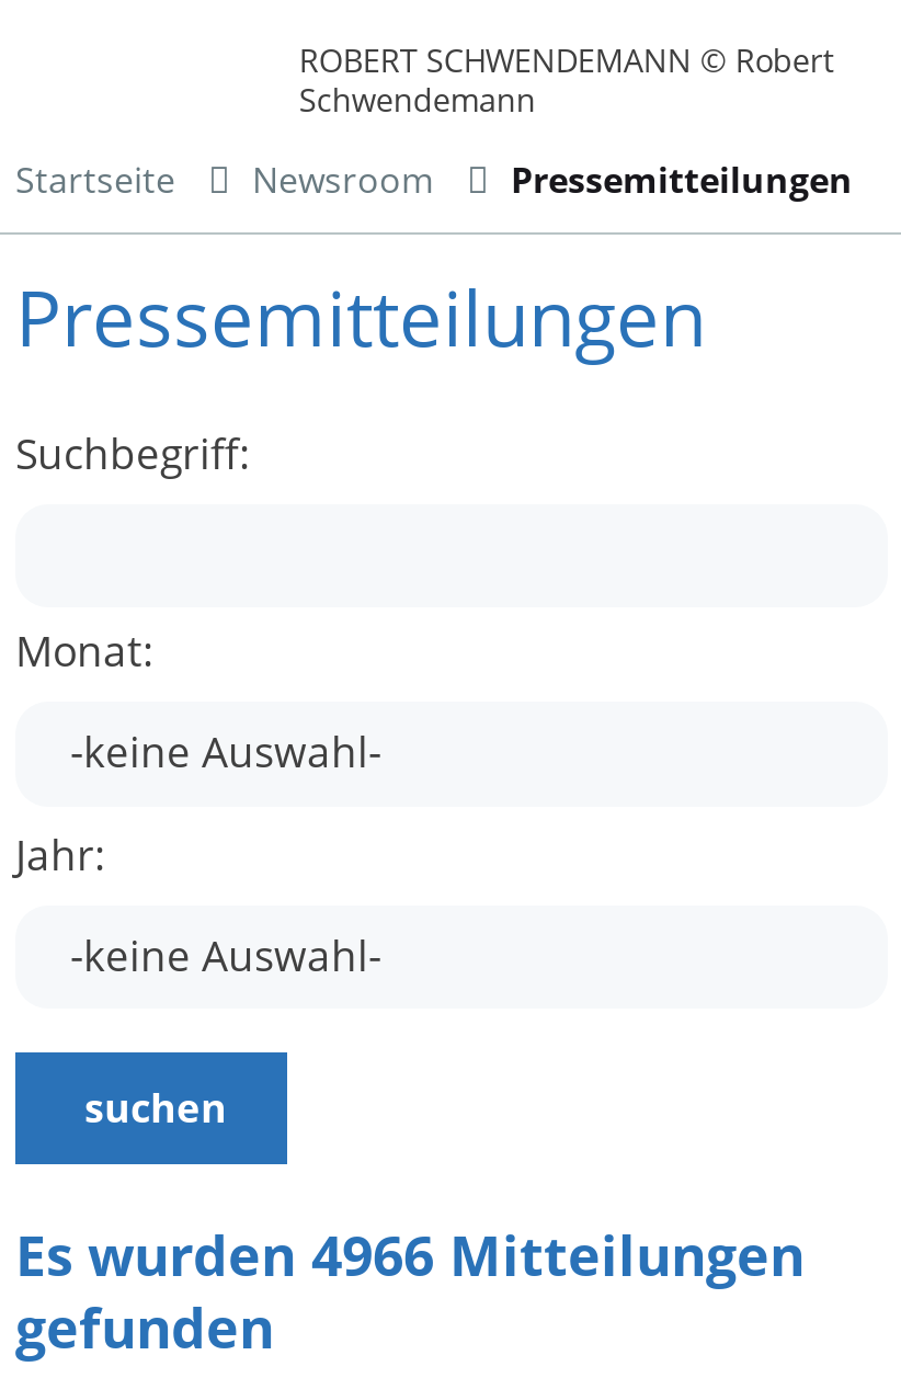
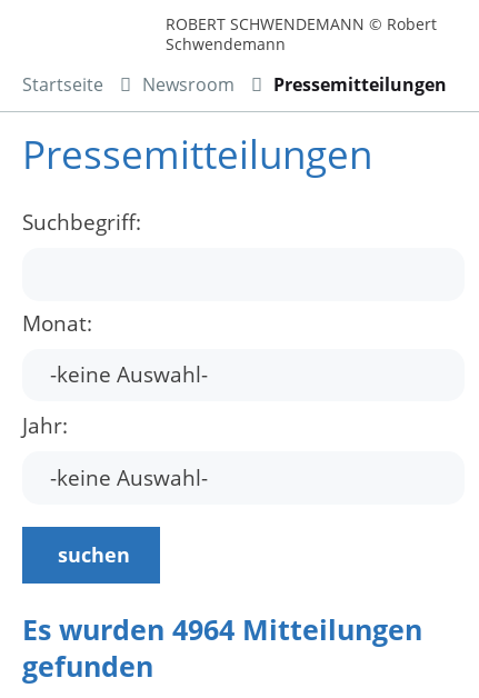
[15,1217,805,1291] Es wurden 4966 Mitteilungen -> [22,610,422,648] Es wurden 4964 Mitteilungen

